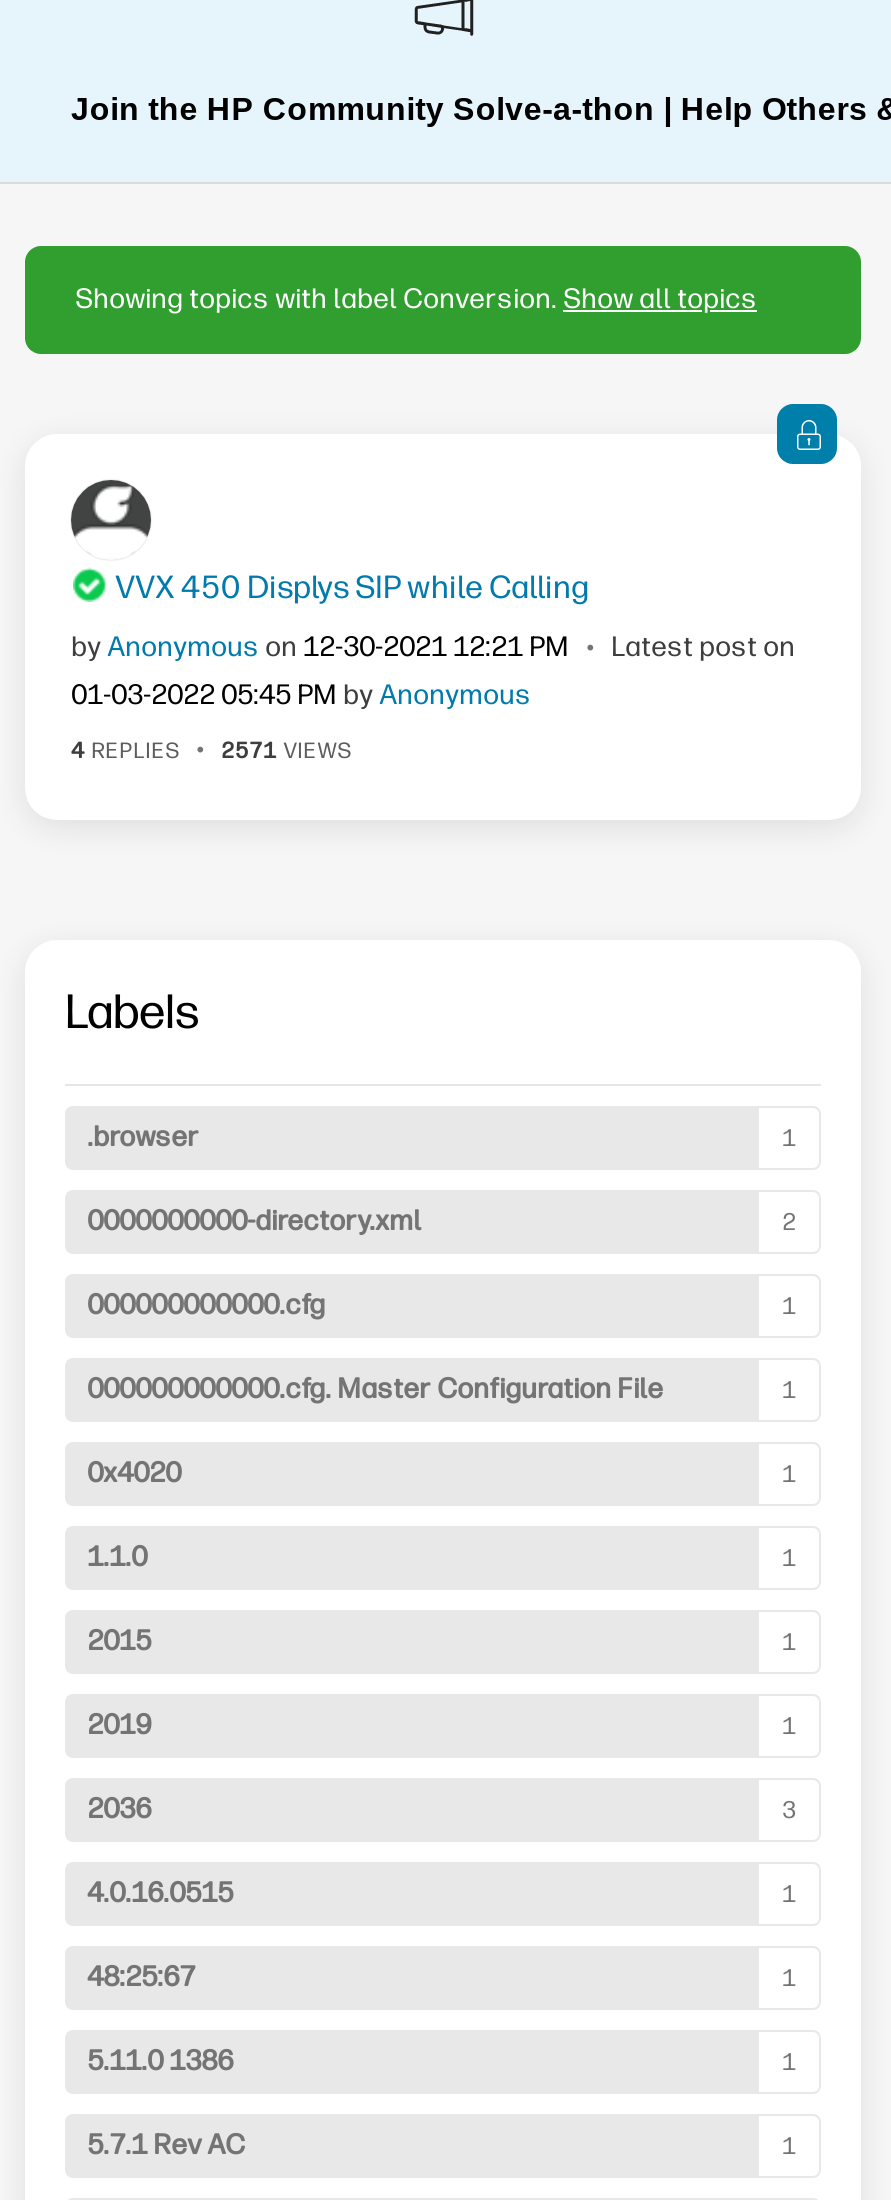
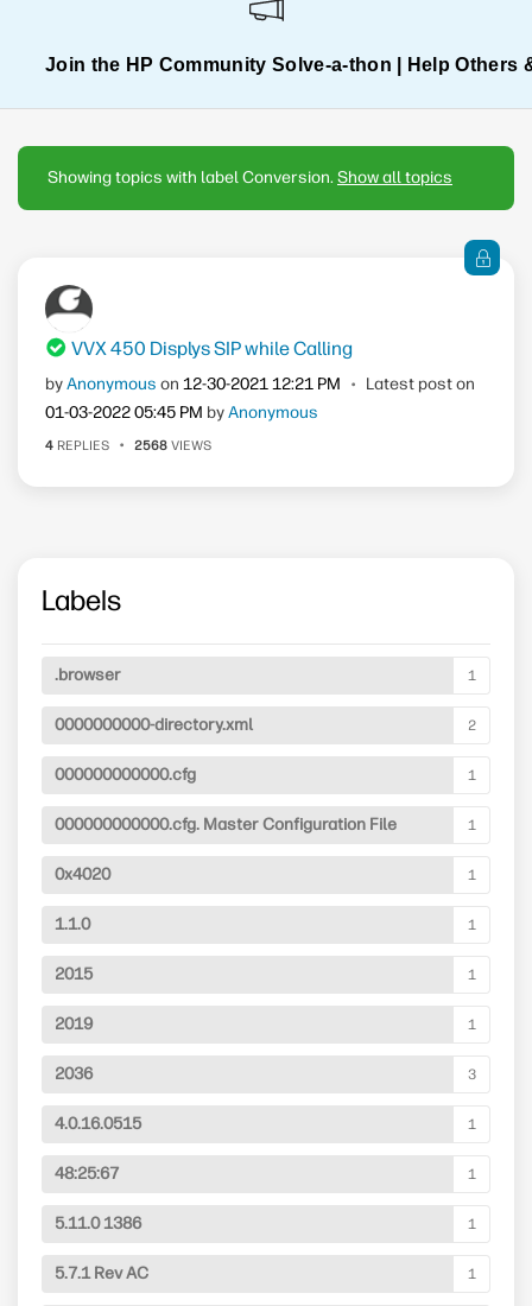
[71,737,351,763] 4 REPLIES 2571 VIEWS -> [45,438,211,453] 4 REPLIES 2568 VIEWS

